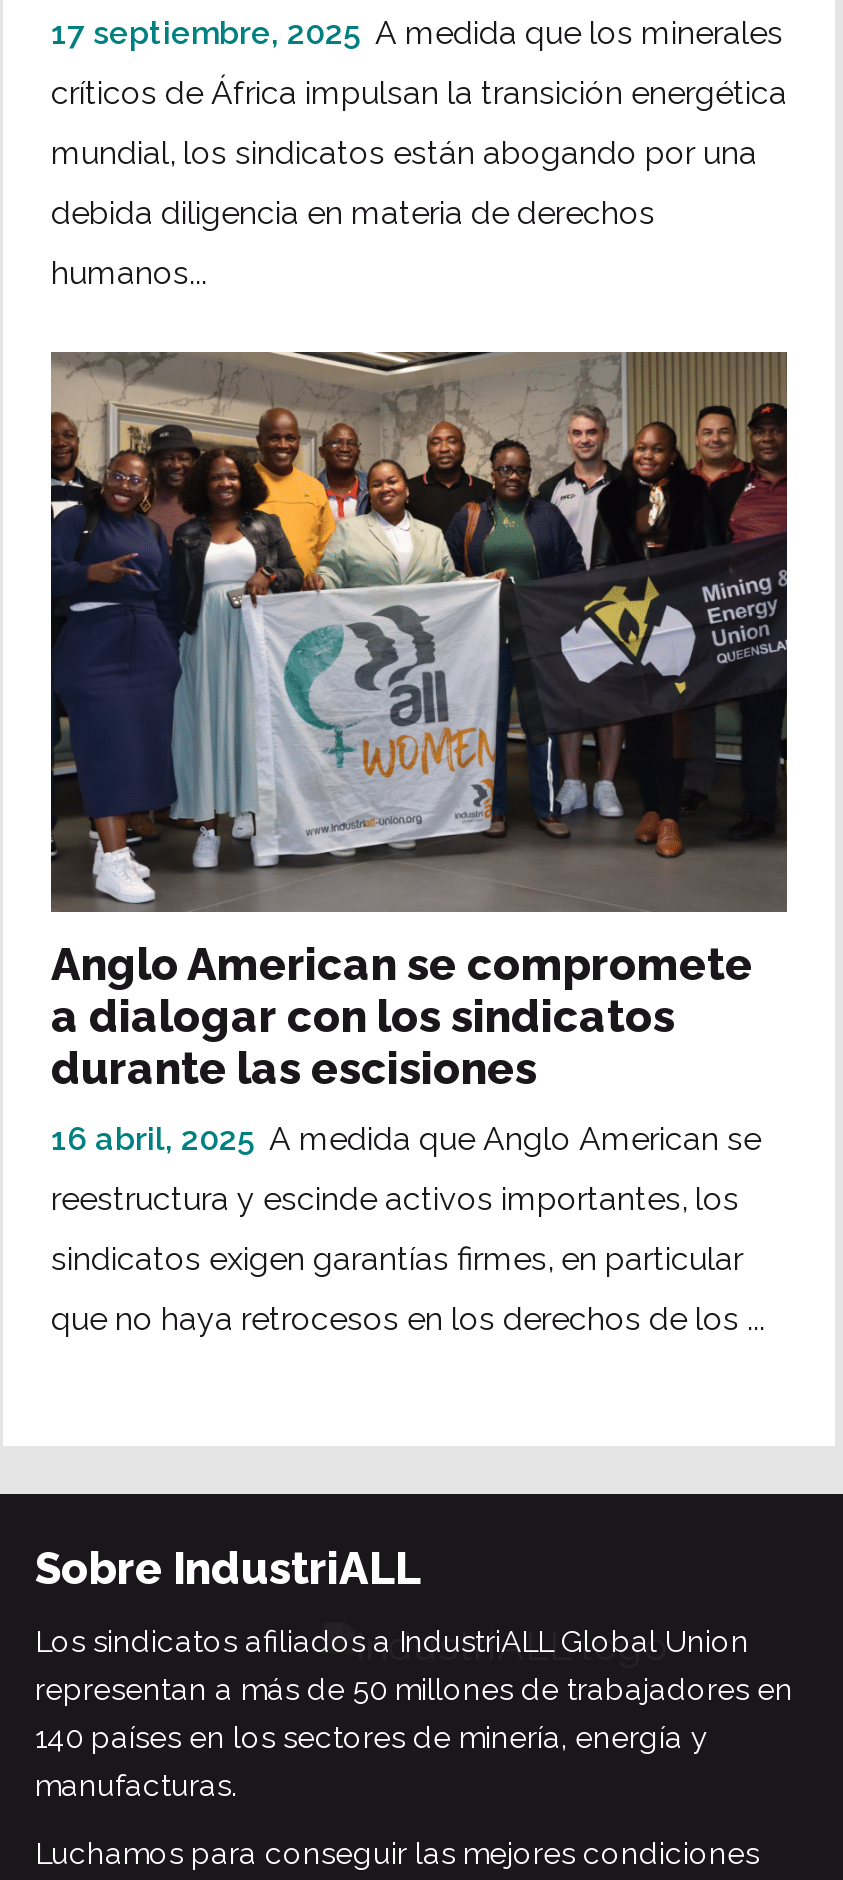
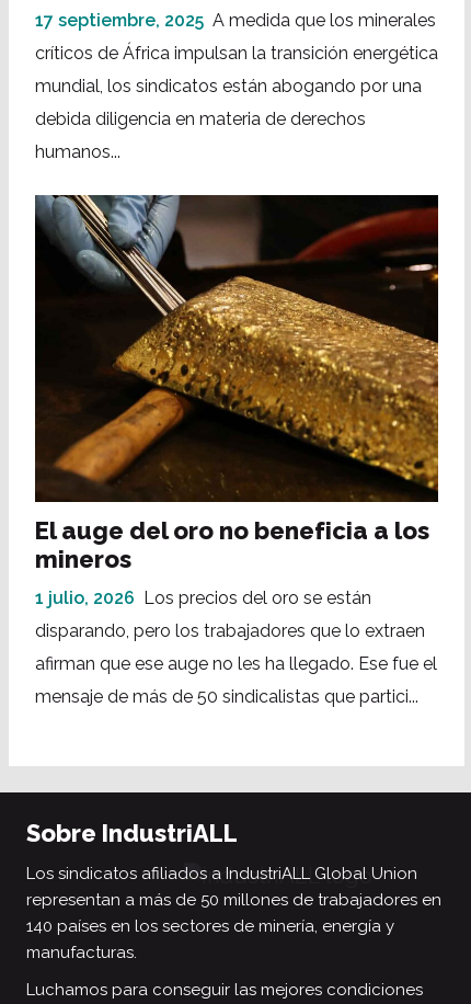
[49,350,789,1094] [image] | Anglo American se compromete | a dialogar con los sindicatos | durante las escisiones -> [35,194,439,573] [image] | El auge del oro no beneficia a los | mineros
[51,1120,761,1158] 16 abril, 2025 A medida que Anglo American se -> [35,587,371,608] 1 julio, 2026 Los precios del oro se están
[51,1180,739,1218] reestructura y escinde activos importantes, los -> [35,620,425,641] disparando, pero los trabajadores que lo extraen
[51,1240,743,1278] sindicatos exigen garantías firmes, en particular -> [35,653,437,674] afirman que ese auge no les ha llegado. Ese fue el
[51,1300,765,1338] que no haya retrocesos en los derechos de los ... -> [35,686,418,707] mensaje de más de 50 sindicalistas que partici...

